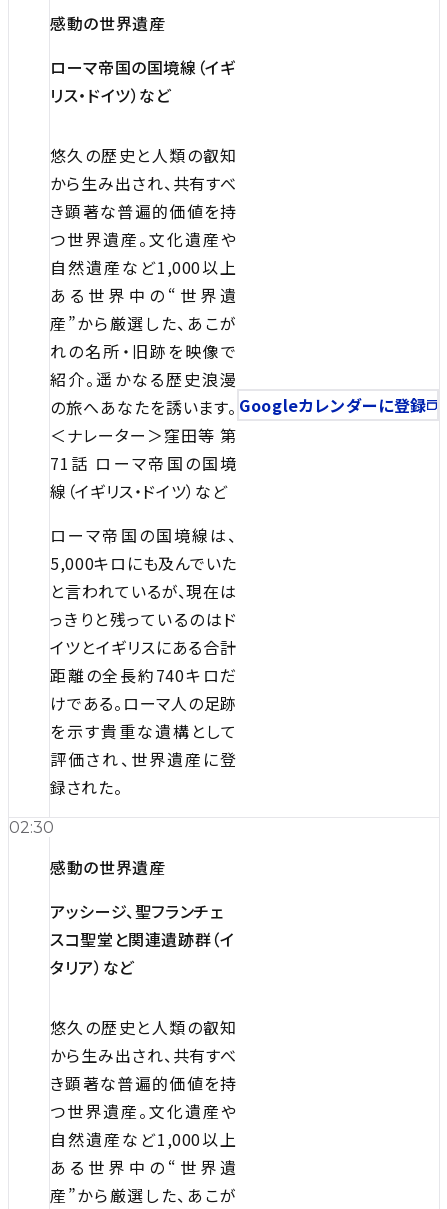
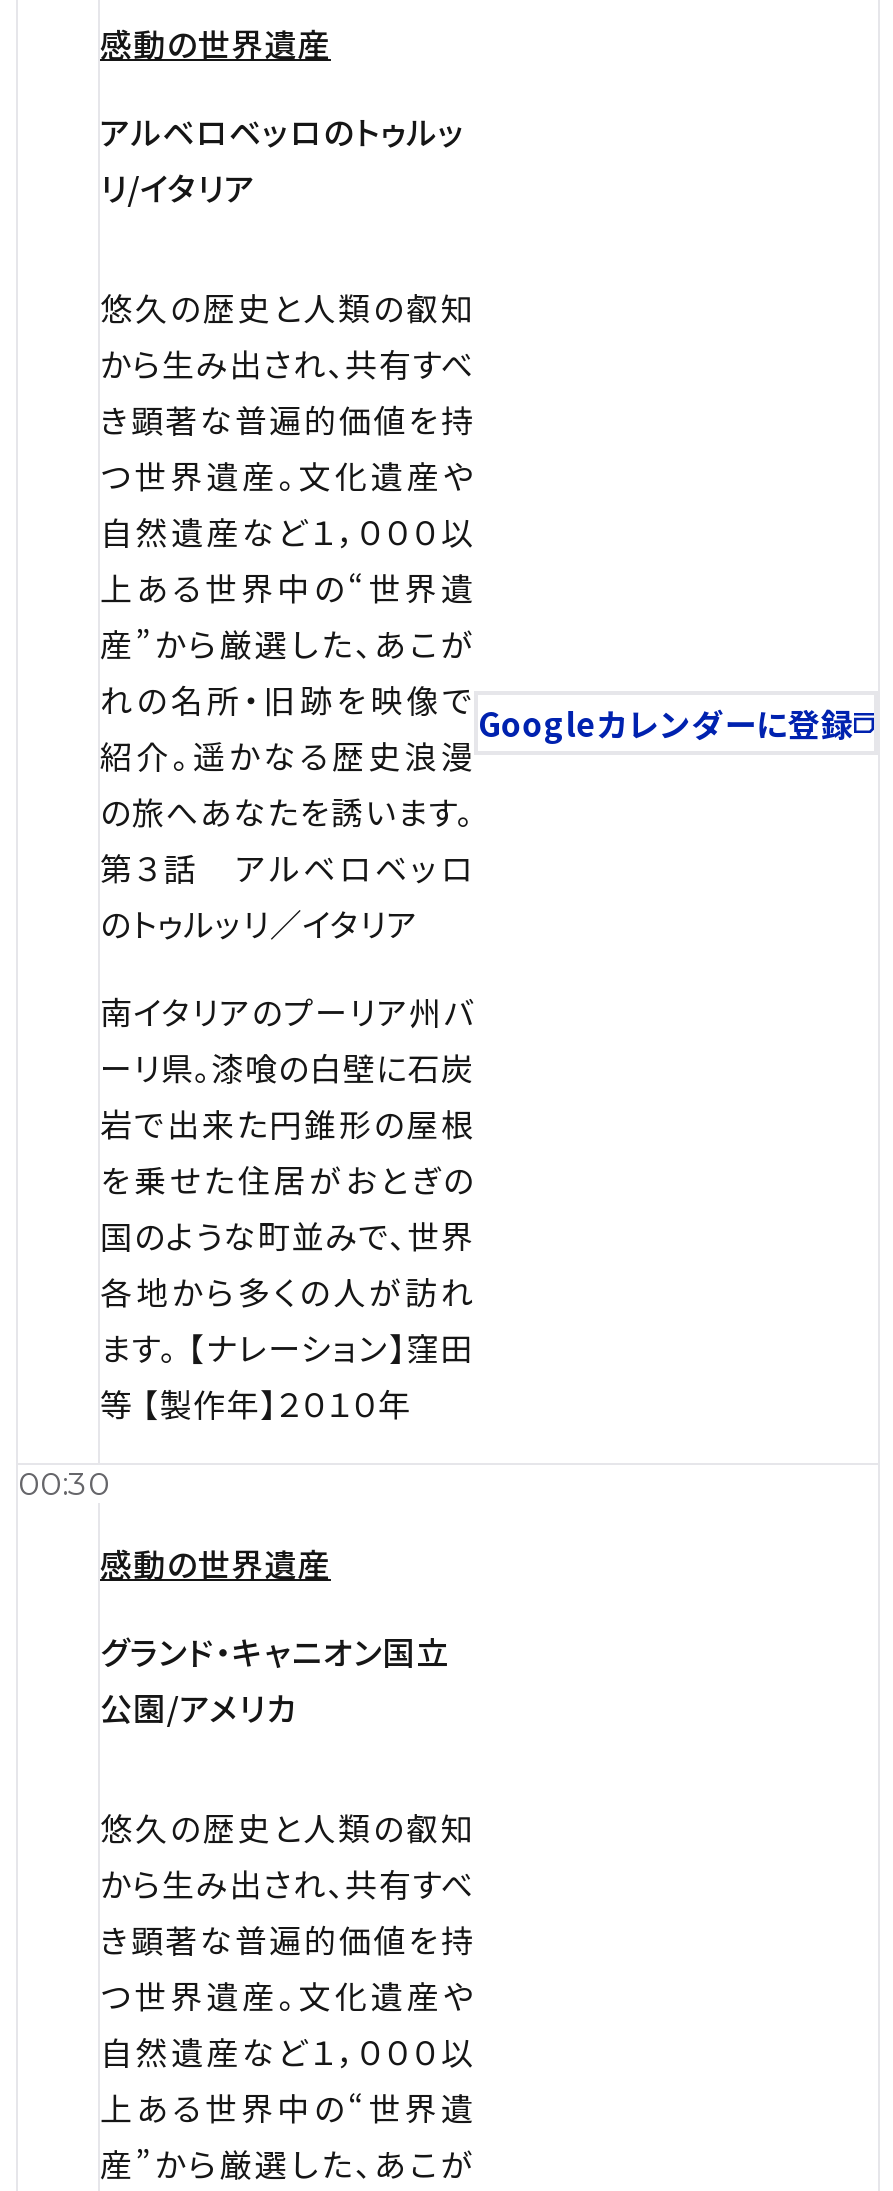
[50,55,236,107] ローマ帝国の国境線（イギ | リス・ドイツ）など -> [100,106,465,210] アルベロベッロのトゥルッ | リ/イタリア
[50,255,237,307] 自然遺産など1,000以上 | ある世界中の“世界遺 -> [100,506,474,610] 自然遺産など１，０００以 | 上ある世界中の“世界遺
[50,423,237,503] ＜ナレーター＞窪田等 第 | 71話 ローマ帝国の国境 | 線（イギリス・ドイツ）など -> [100,842,474,946] 第３話 アルベロベッロ | のトゥルッリ／イタリア
[50,523,237,799] ローマ帝国の国境線は、 | 5,000キロにも及んでいた | と言われているが、現在は | っきりと残っているのはド | イツとイギリスにある合計 | 距離の全長約740キロだ | けである。ローマ人の足跡 | を示す貴重な遺構として | 評価され、世界遺産に登 | 録された。 -> [100,986,474,1426] 南イタリアのプーリア州バ | ーリ県。漆喰の白壁に石炭 | 岩で出来た円錐形の屋根 | を乗せた住居がおとぎの | 国のような町並みで、世界 | 各地から多くの人が訪れ | ます。 【ナレーション】窪田 | 等 【製作年】２０１０年
[9,818,54,837] 02:30 -> [18,1464,110,1502] 00:30
[50,899,235,979] アッシージ、聖フランチェ | スコ聖堂と関連遺跡群（イ | タリア）など -> [100,1626,449,1730] グランド・キャニオン国立 | 公園/アメリカ
[50,1127,237,1179] 自然遺産など1,000以上 | ある世界中の“世界遺 -> [100,2026,474,2130] 自然遺産など１，０００以 | 上ある世界中の“世界遺

